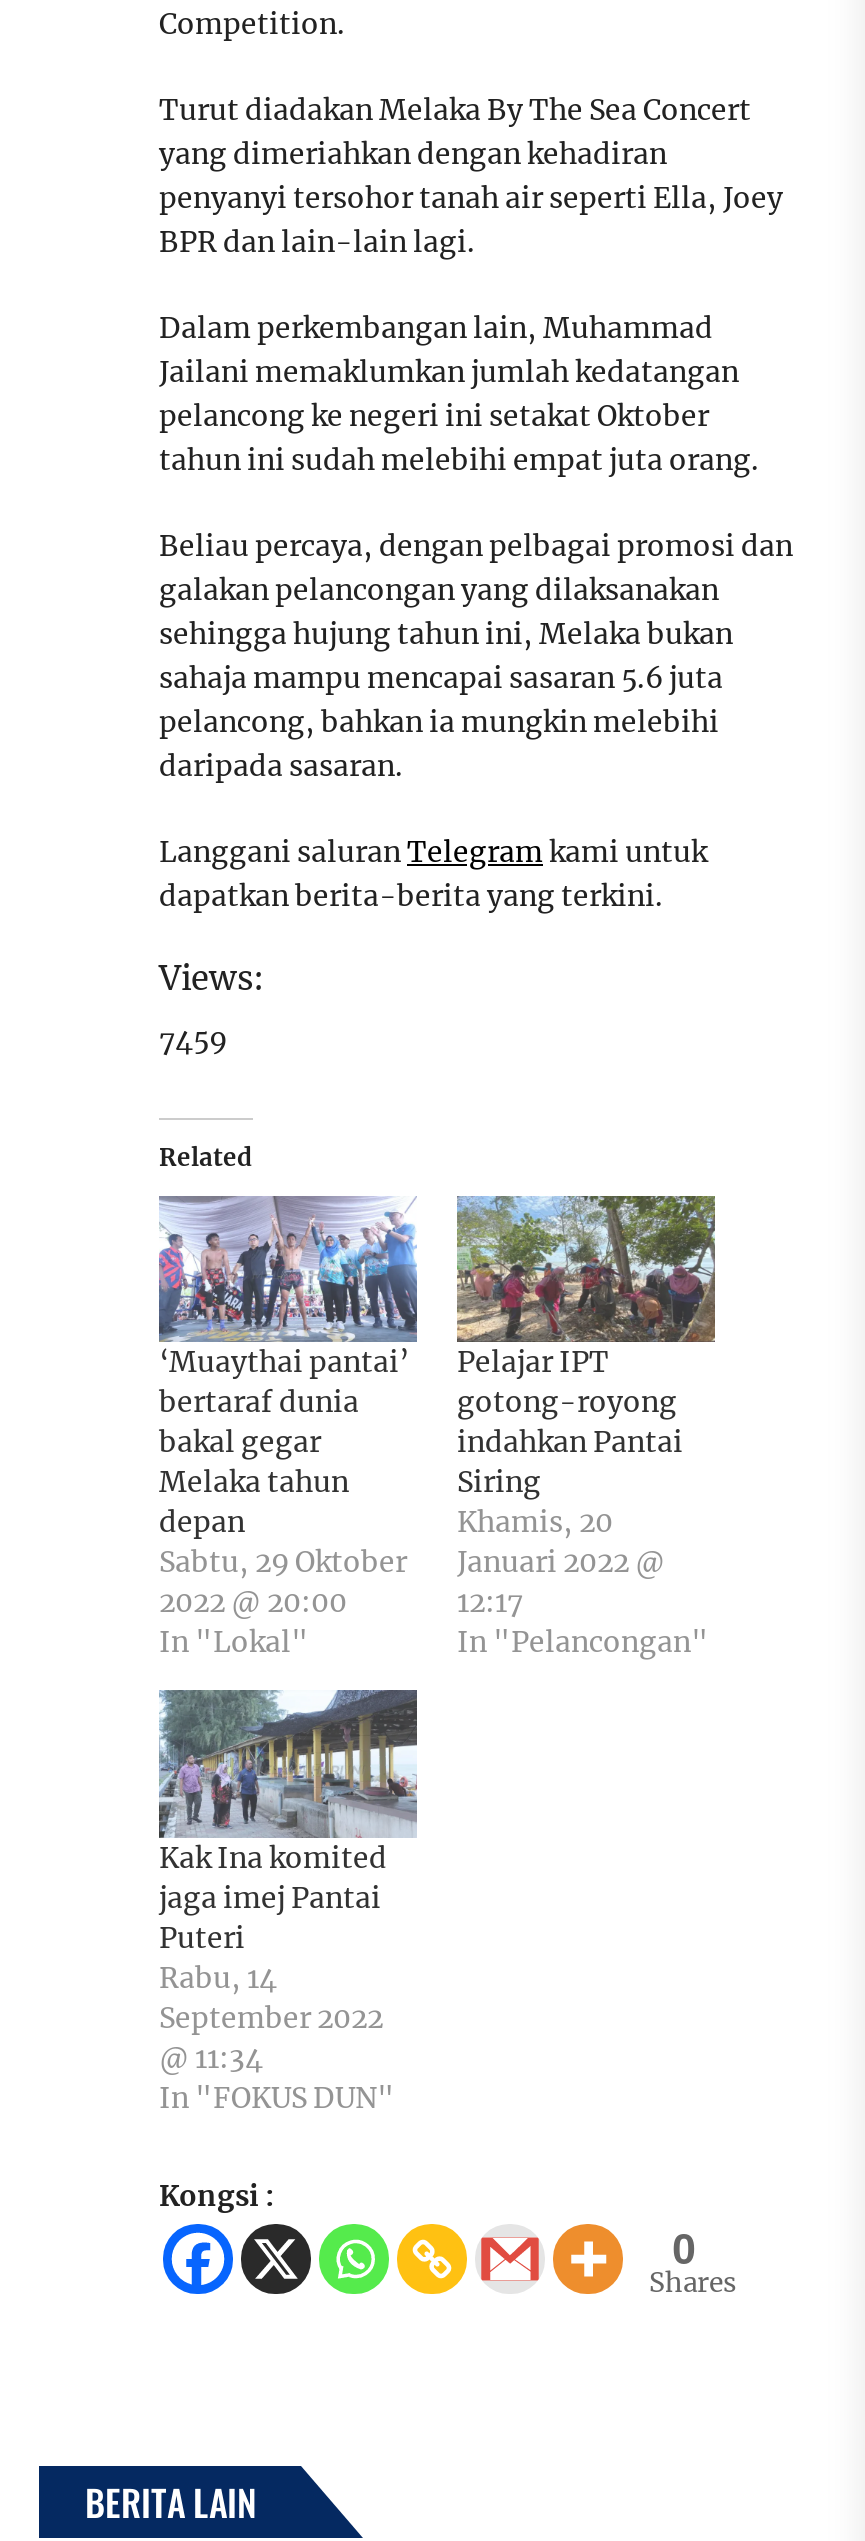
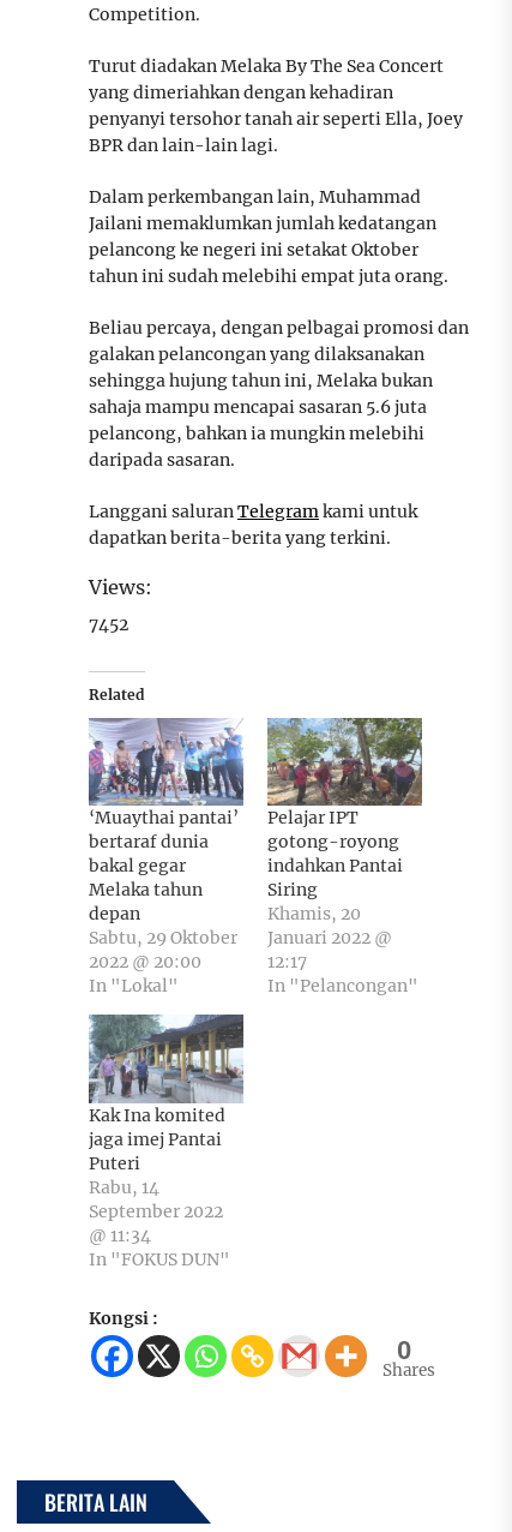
[159,1021,227,1057] 7459 -> [89,613,128,635] 7452

